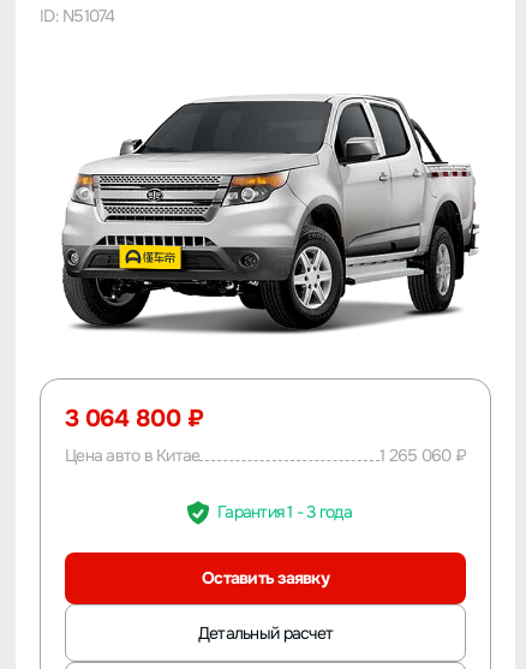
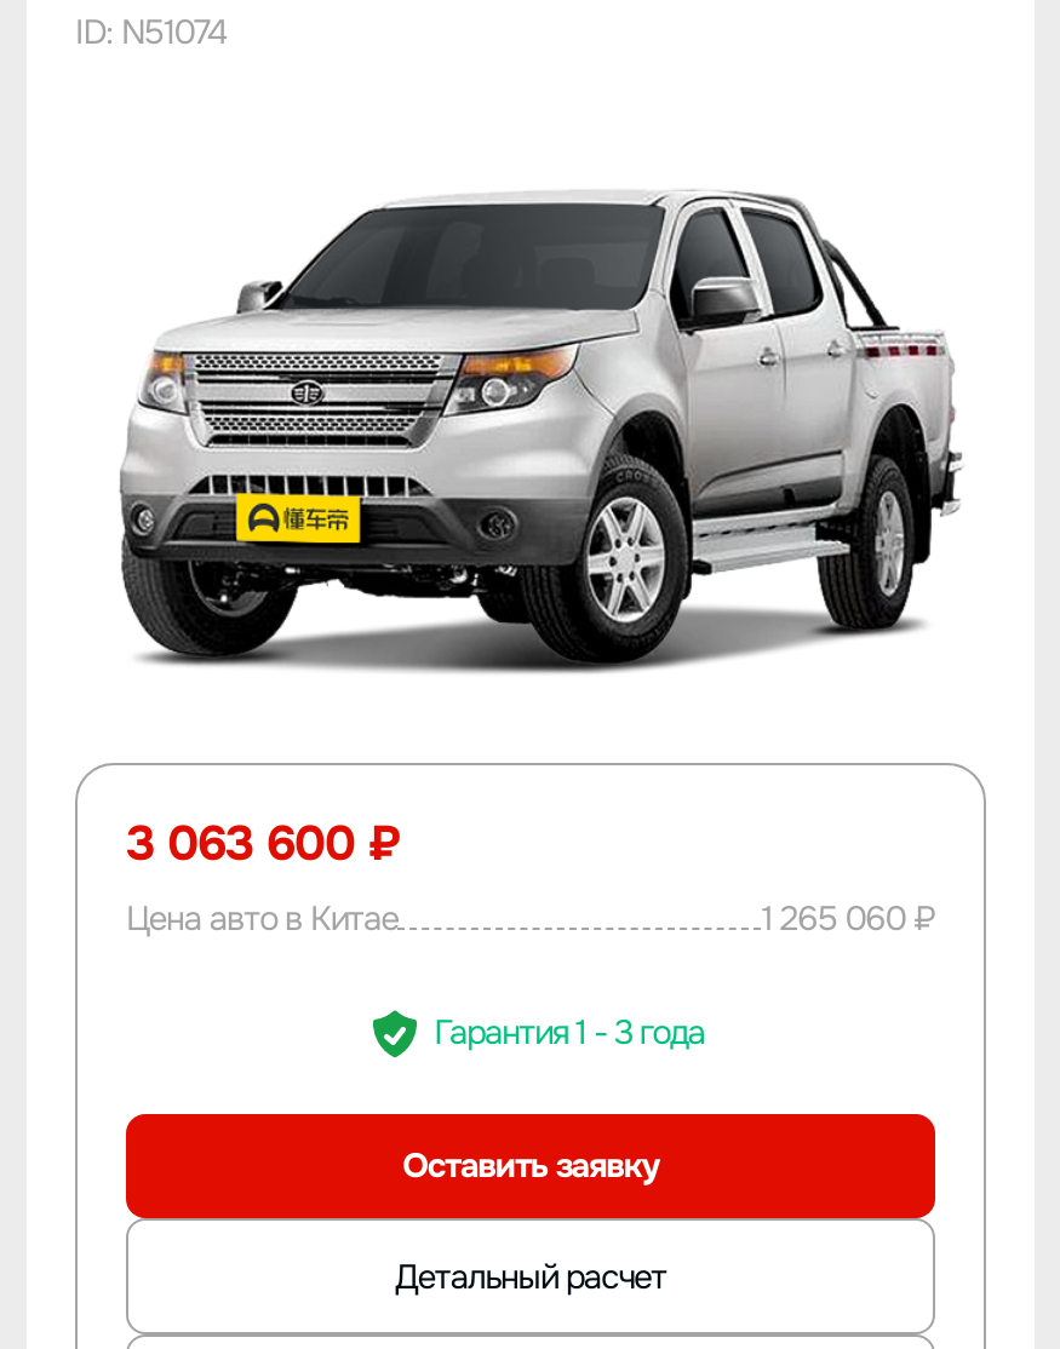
[65,404,203,434] 3 064 800 ₽ -> [126,814,400,874] 3 063 600 ₽

